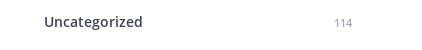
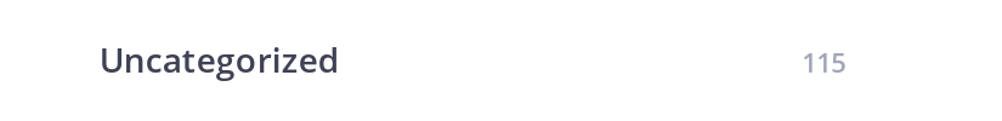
[334,14,352,29] 114 -> [802,42,846,79] 115

